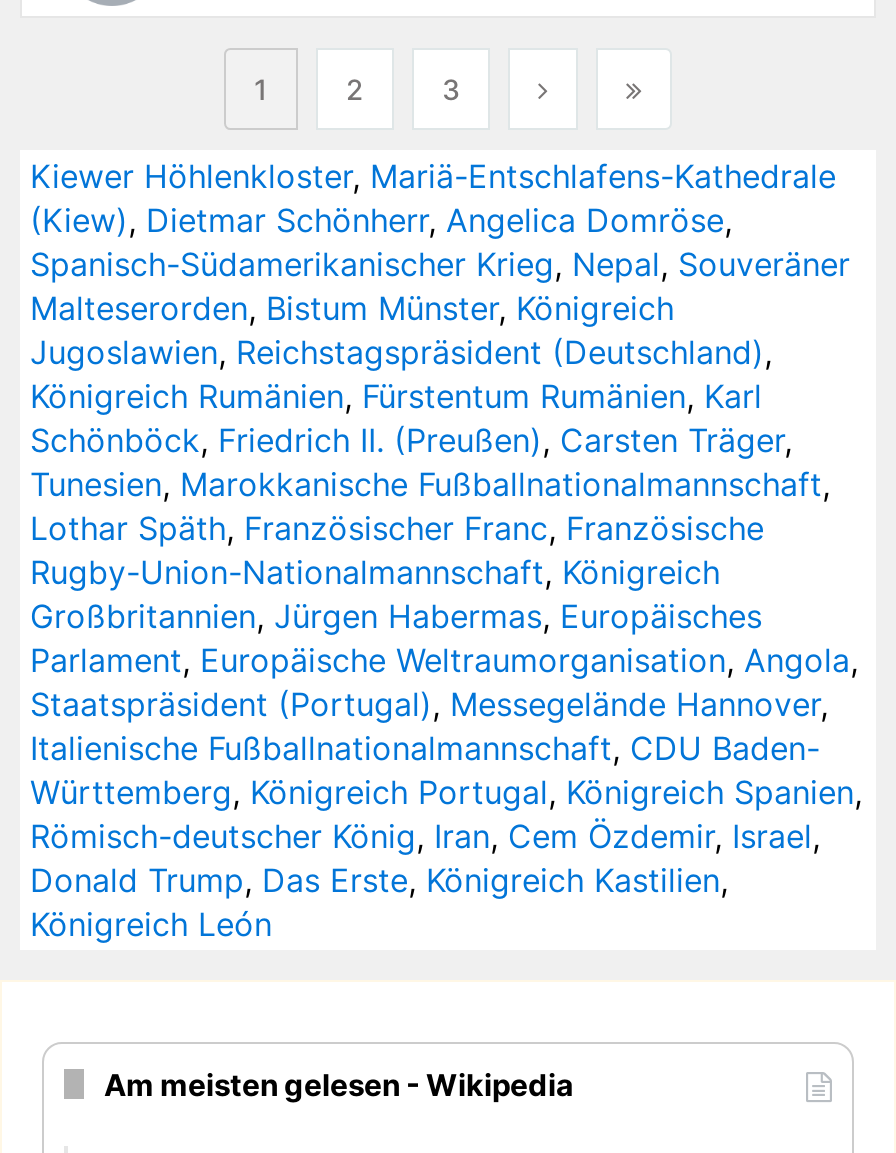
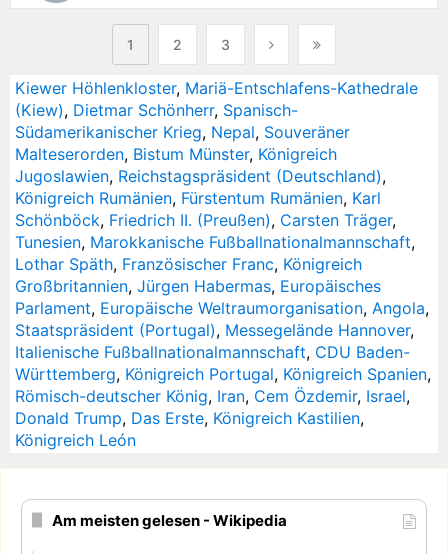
[30,200,850,284] (Kiew), Dietmar Schönherr, Angelica Domröse, | Spanisch-Südamerikanischer Krieg, Nepal, Souveräner -> [15,100,350,142] (Kiew), Dietmar Schönherr, Spanisch- | Südamerikanischer Krieg, Nepal, Souveräner
[30,508,764,592] Lothar Späth, Französischer Franc, Französische | Rugby-Union-Nationalmannschaft, Königreich -> [15,254,362,274] Lothar Späth, Französischer Franc, Königreich

